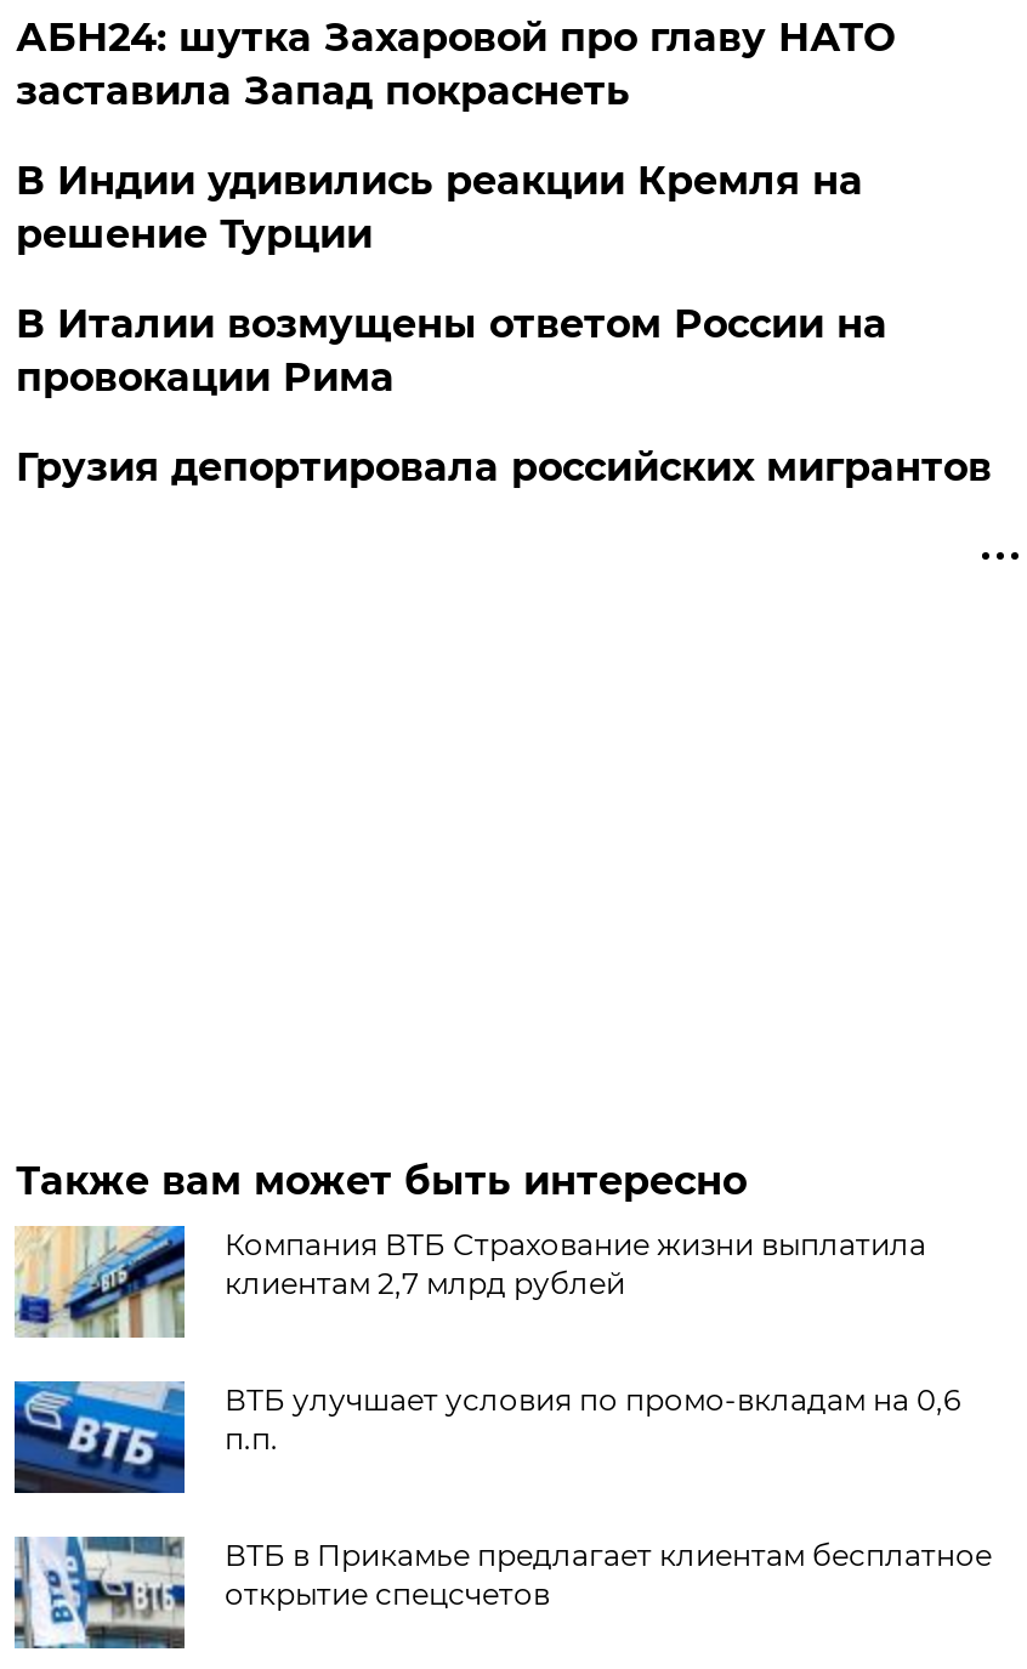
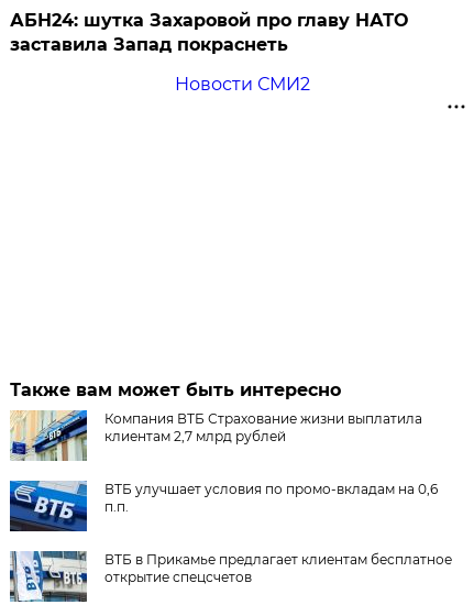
[16,158,992,490] В Индии удивились реакции Кремля на | решение Турции | В Италии возмущены ответом России на | провокации Рима | Грузия депортировала российских мигрантов -> [175,74,310,94] Новости СМИ2

